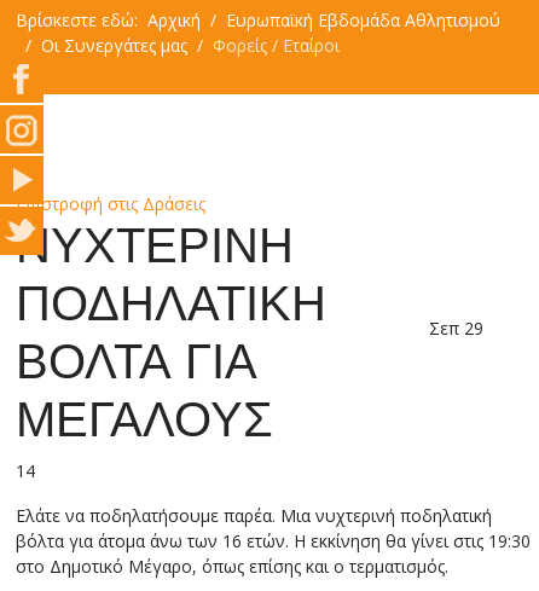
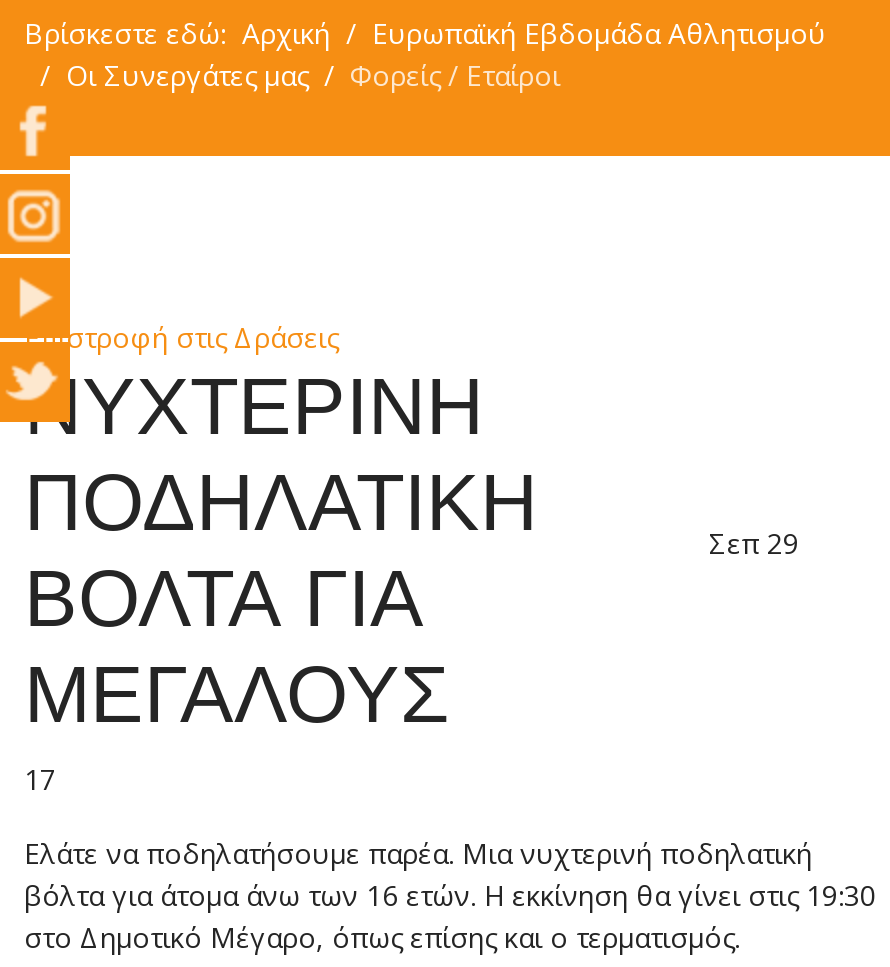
[16,459,35,482] 14 -> [24,760,56,798] 17

